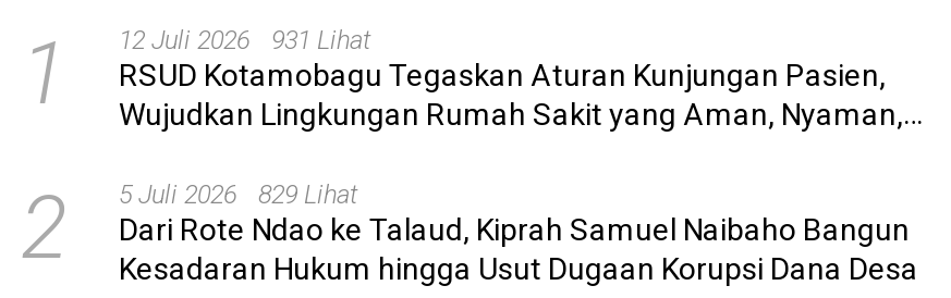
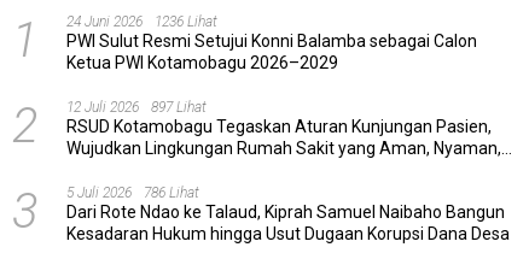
[271,25,371,55] 931 Lihat -> [151,99,207,116] 897 Lihat
none -> [12,14,477,155] 24 Juni 2026 | 1236 Lihat | PWI Sulut Resmi Setujui Konni Balamba sebagai Calon | Ketua PWI Kotamobagu 2026–2029 | 2
[21,177,69,279] 2 -> [12,183,39,240] 3
[258,179,358,209] 829 Lihat -> [144,185,199,202] 786 Lihat

